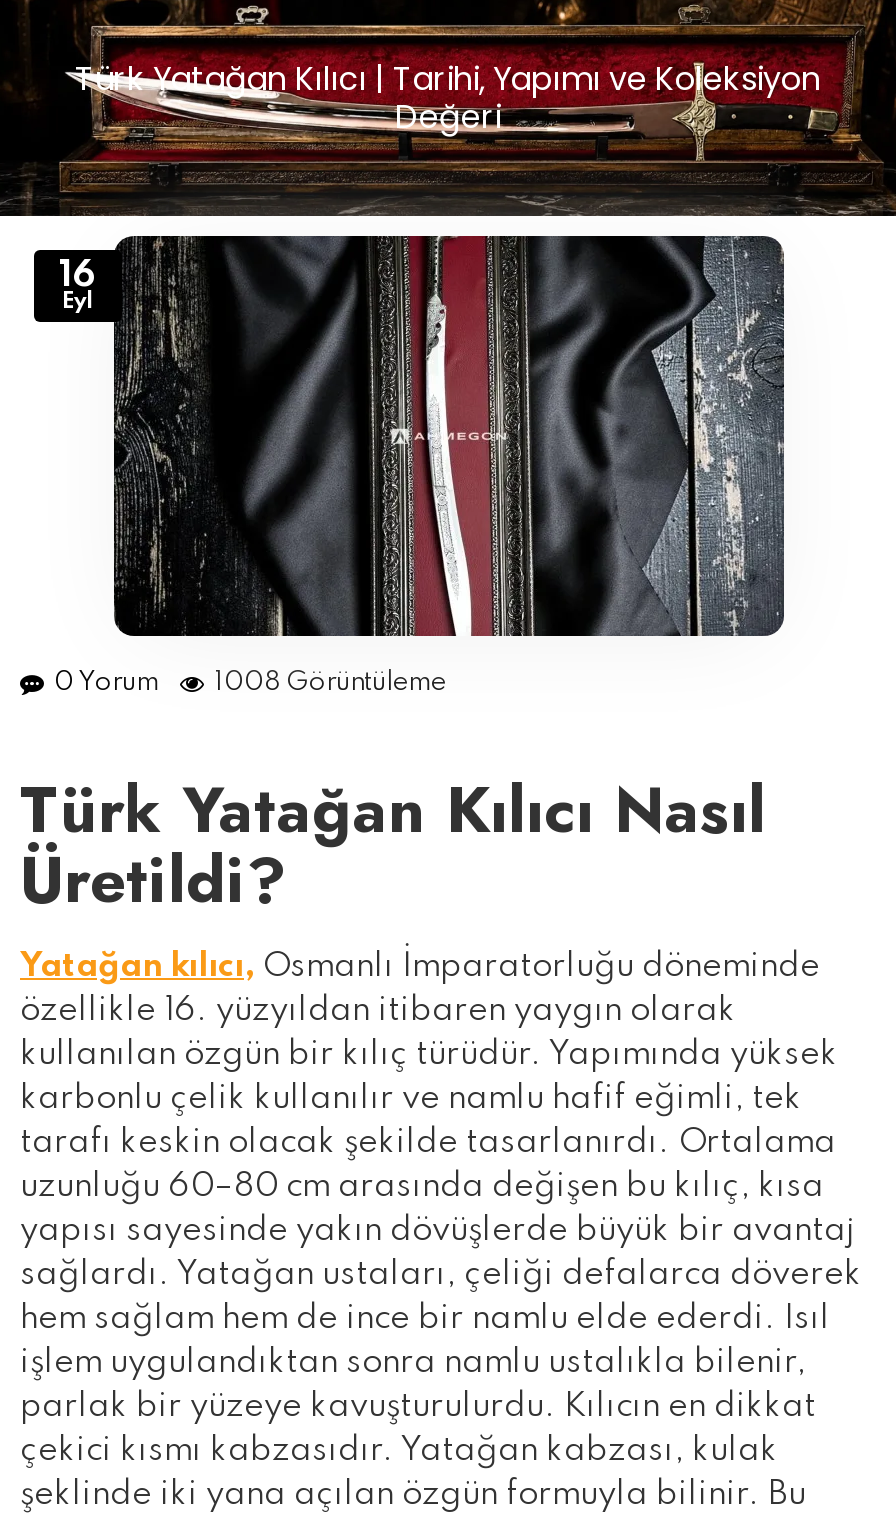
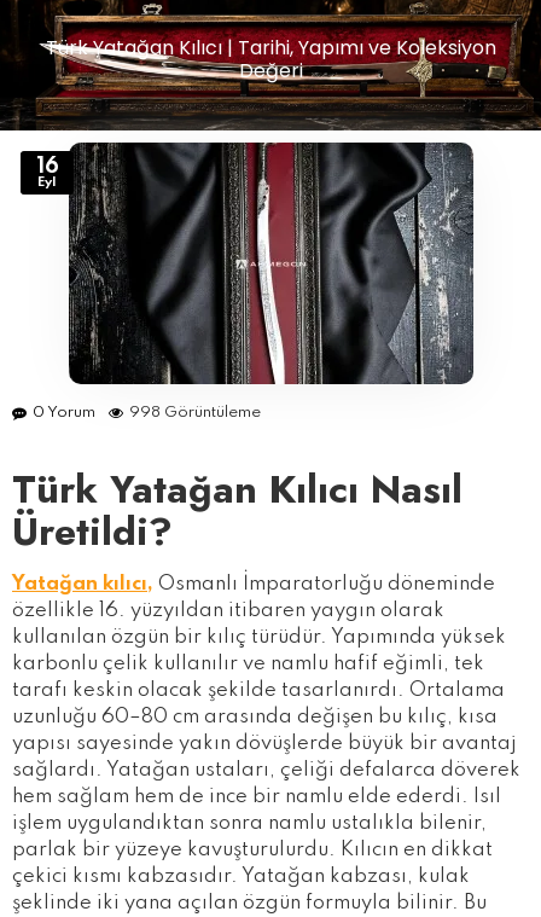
[214,670,446,696] 1008 Görüntüleme -> [129,405,261,420] 998 Görüntüleme

